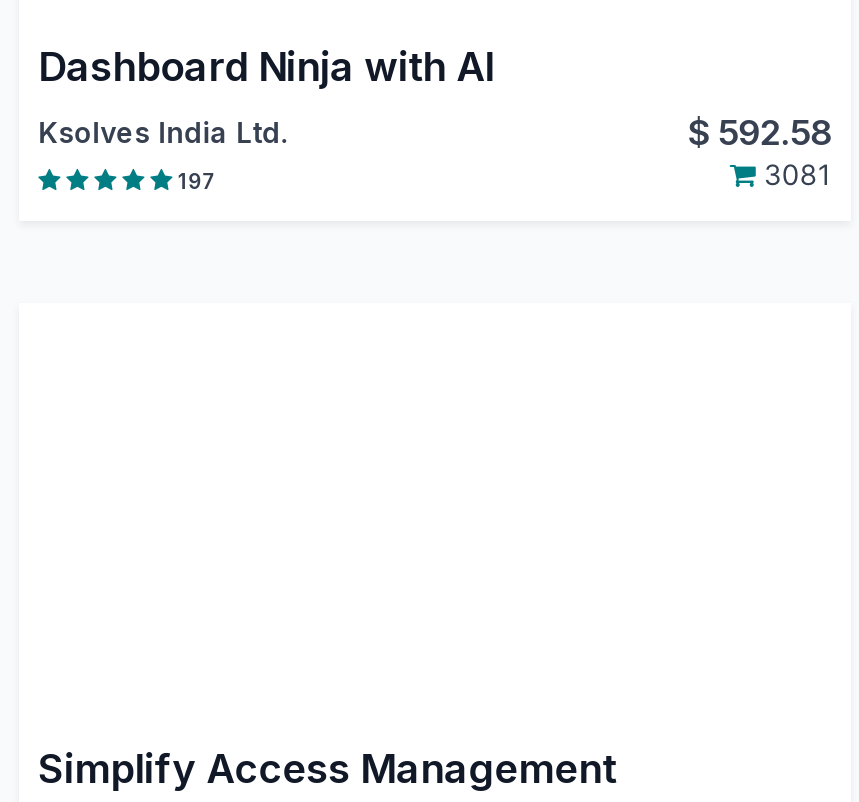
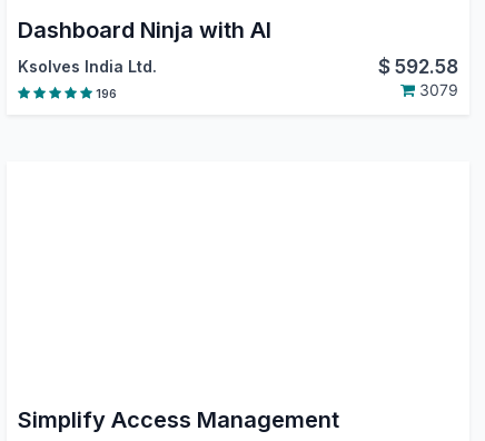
[756,158,832,192] 3081 -> [415,80,459,99] 3079
[178,170,216,196] 197 -> [95,87,116,101] 196

